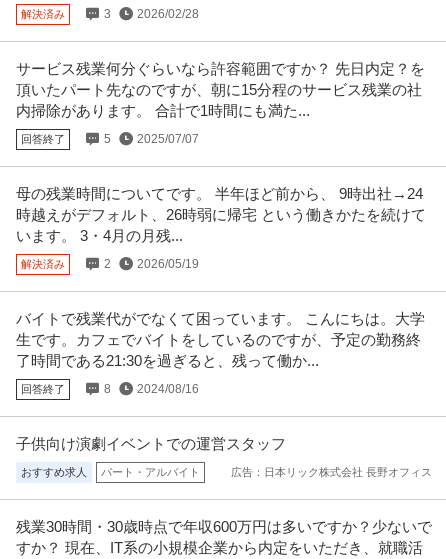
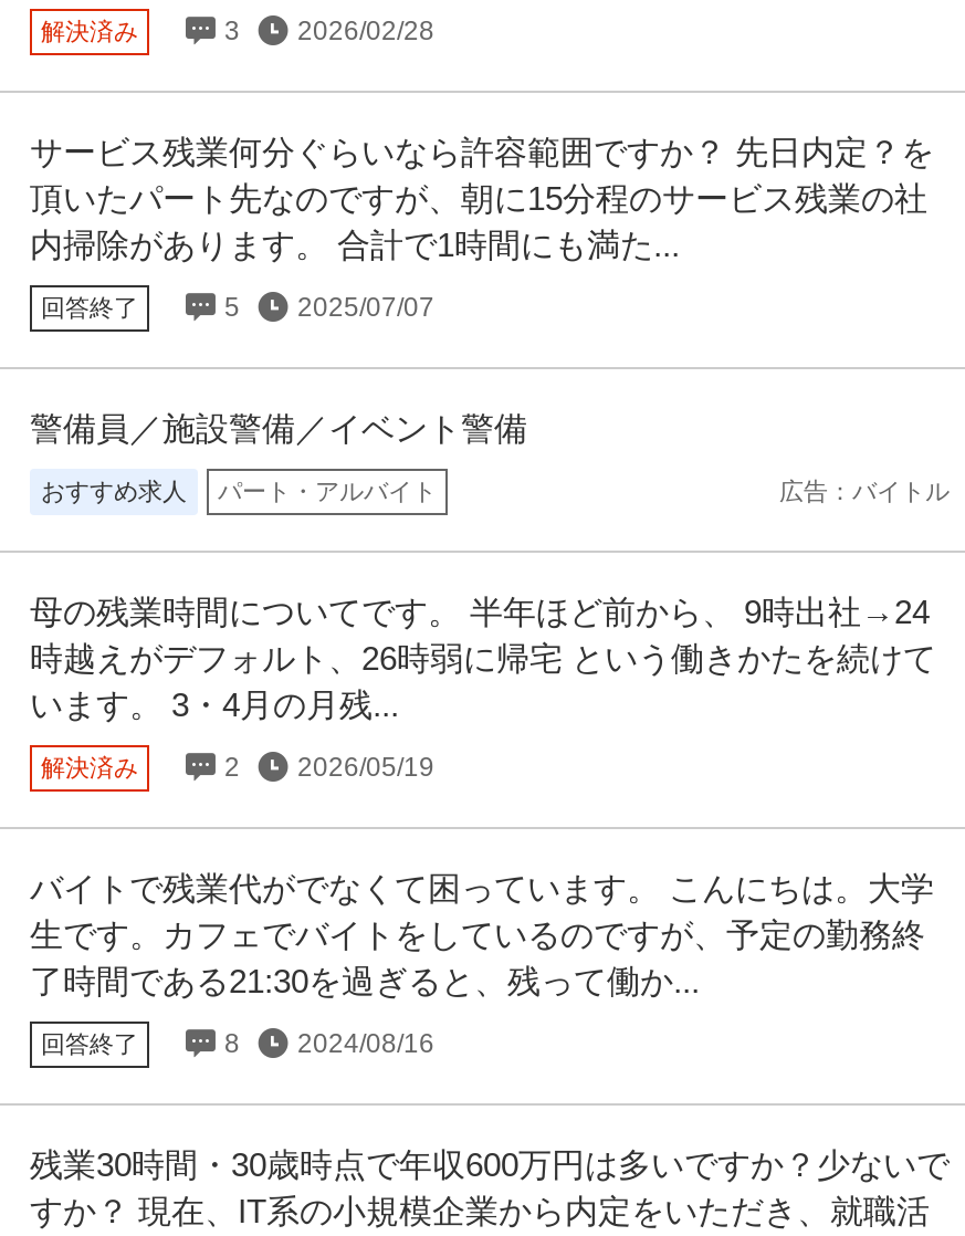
none -> [30,410,950,505] 警備員／施設警備／イベント警備 | 広告：バイトル
moved [16,206,426,396] -> [30,640,936,1060]: 時越えがデフォルト、26時弱に帰宅 という働きかたを続けて | います。 3・4月の月残... | 解決済み | ... | 8 | 2024/08/16
[16,435,432,478] 子供向け演劇イベントでの運営スタッフ | 広告：日本リック株式会社 長野オフィス -> none
moved [21,466,200,478] -> [41,478,437,505]: おすすめ求人 | パート・アルバイト

